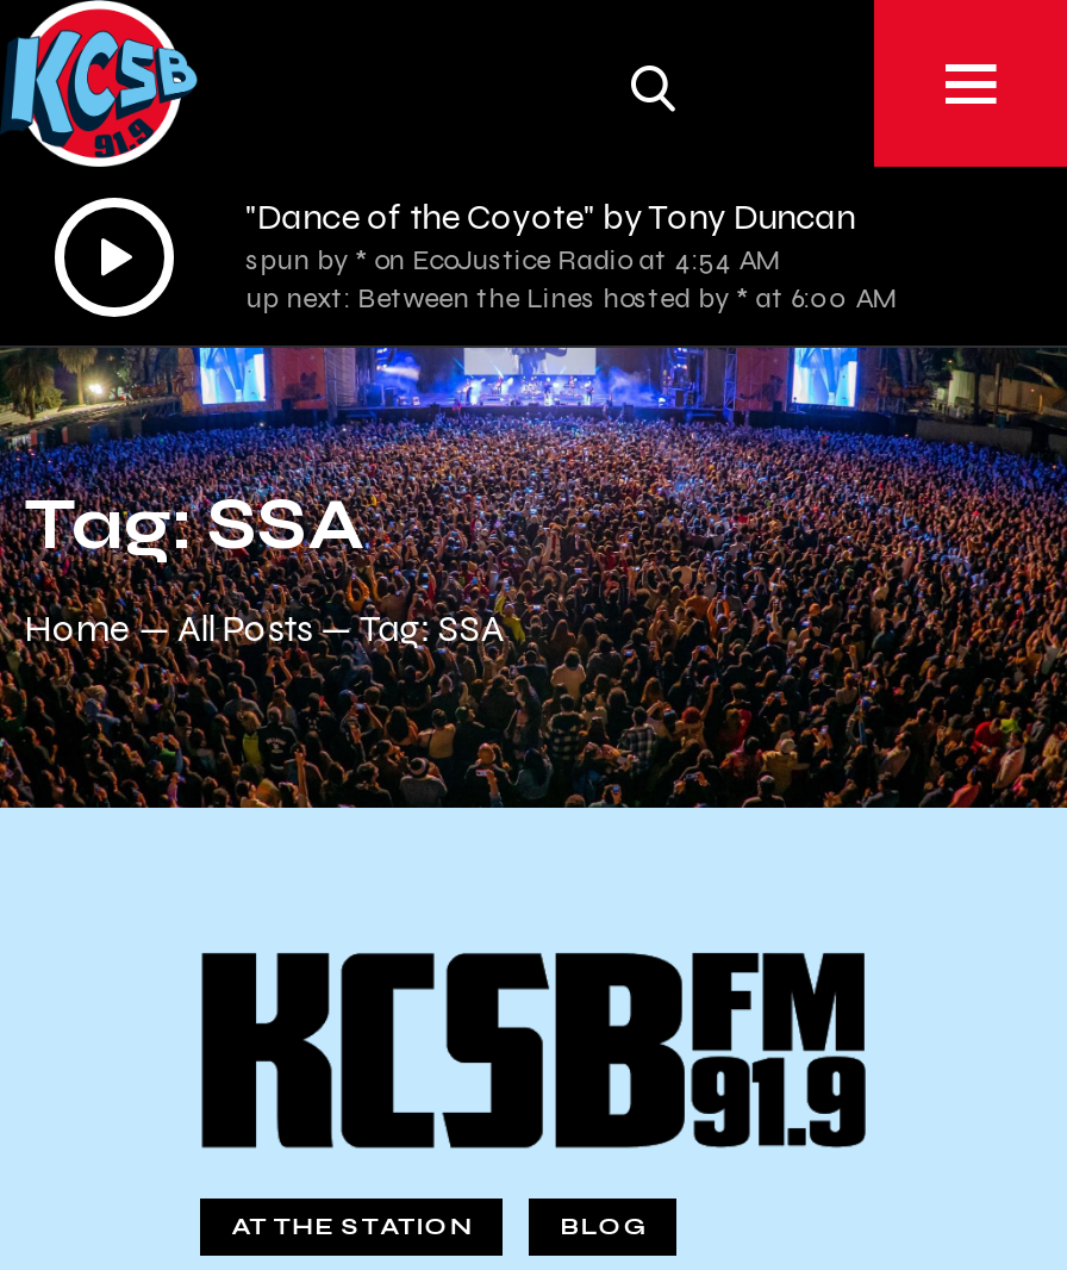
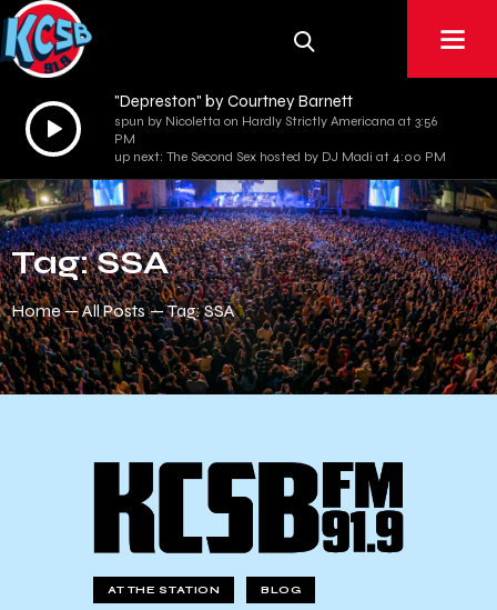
[246,195,898,315] "Dance of the Coyote" by Tony Duncan | spun by * on EcoJustice Radio at 4:54 AM | up next: Between the Lines hosted by * at 6:00 AM -> [114,91,446,164] "Depreston" by Courtney Barnett | spun by Nicoletta on Hardly Strictly Americana at 3:56 | PM | up next: The Second Sex hosted by DJ Madi at 4:00 PM

